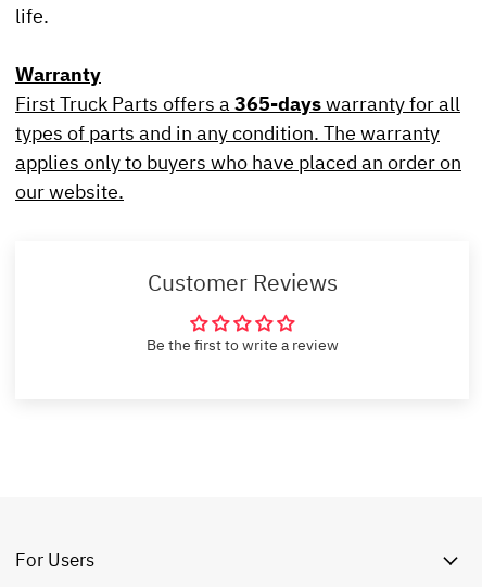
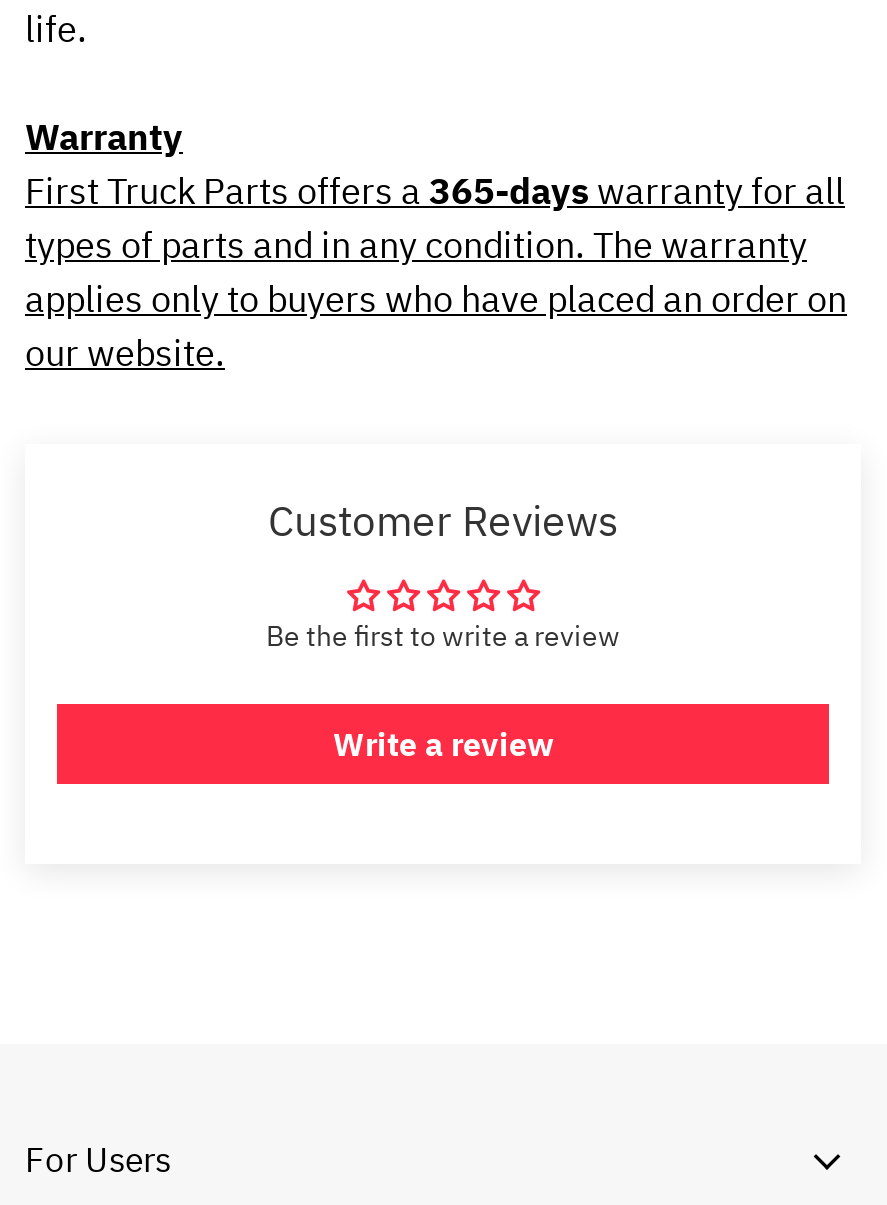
none -> [333,724,553,764] Write a review

